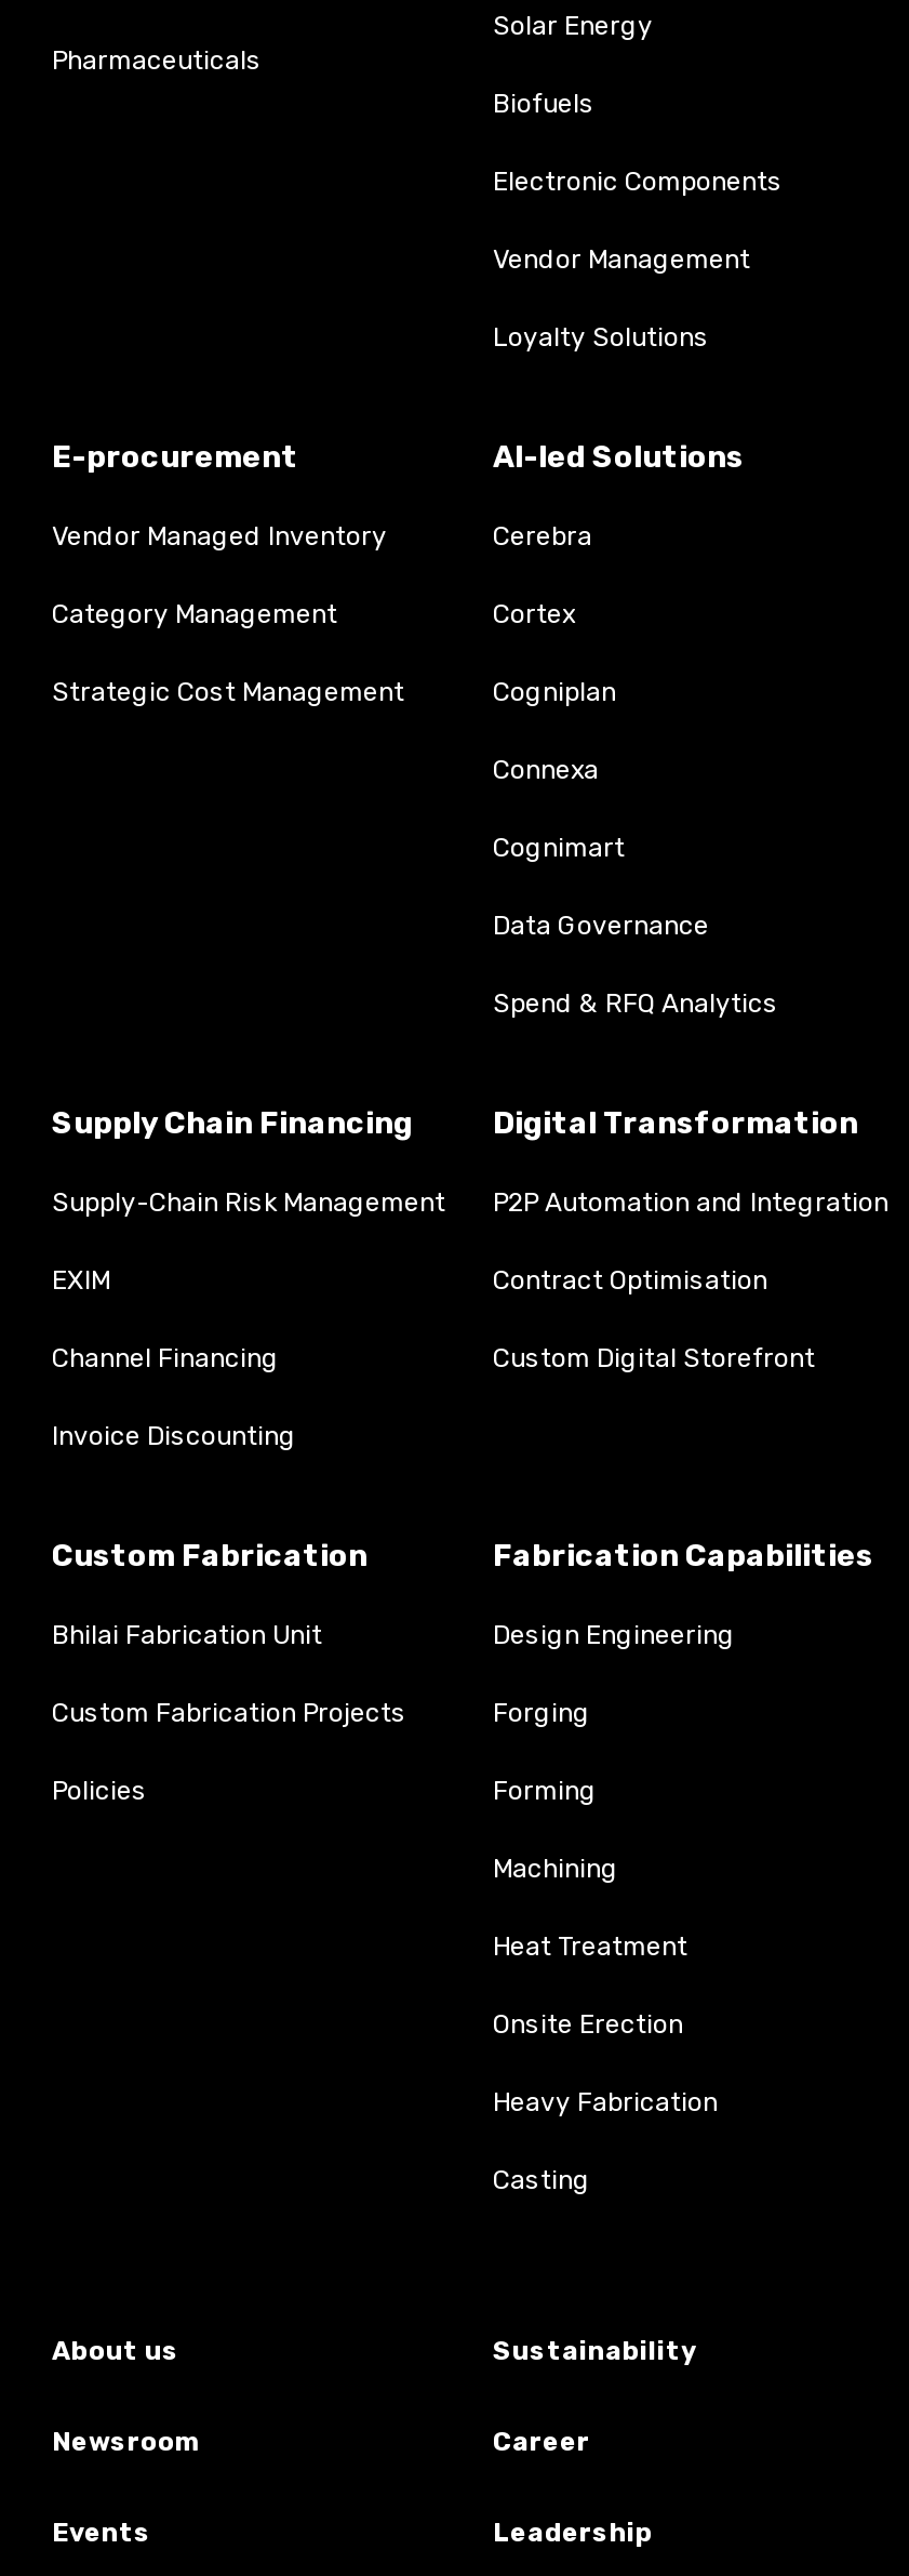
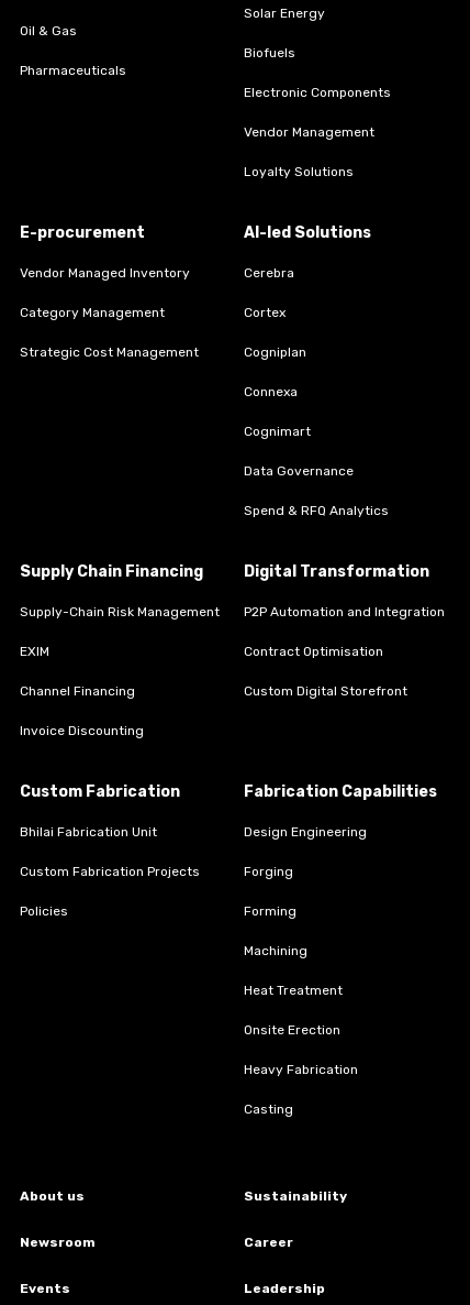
none -> [20,23,77,38] Oil & Gas
moved [52,44,262,75] -> [20,62,126,78]: Pharmaceuticals

